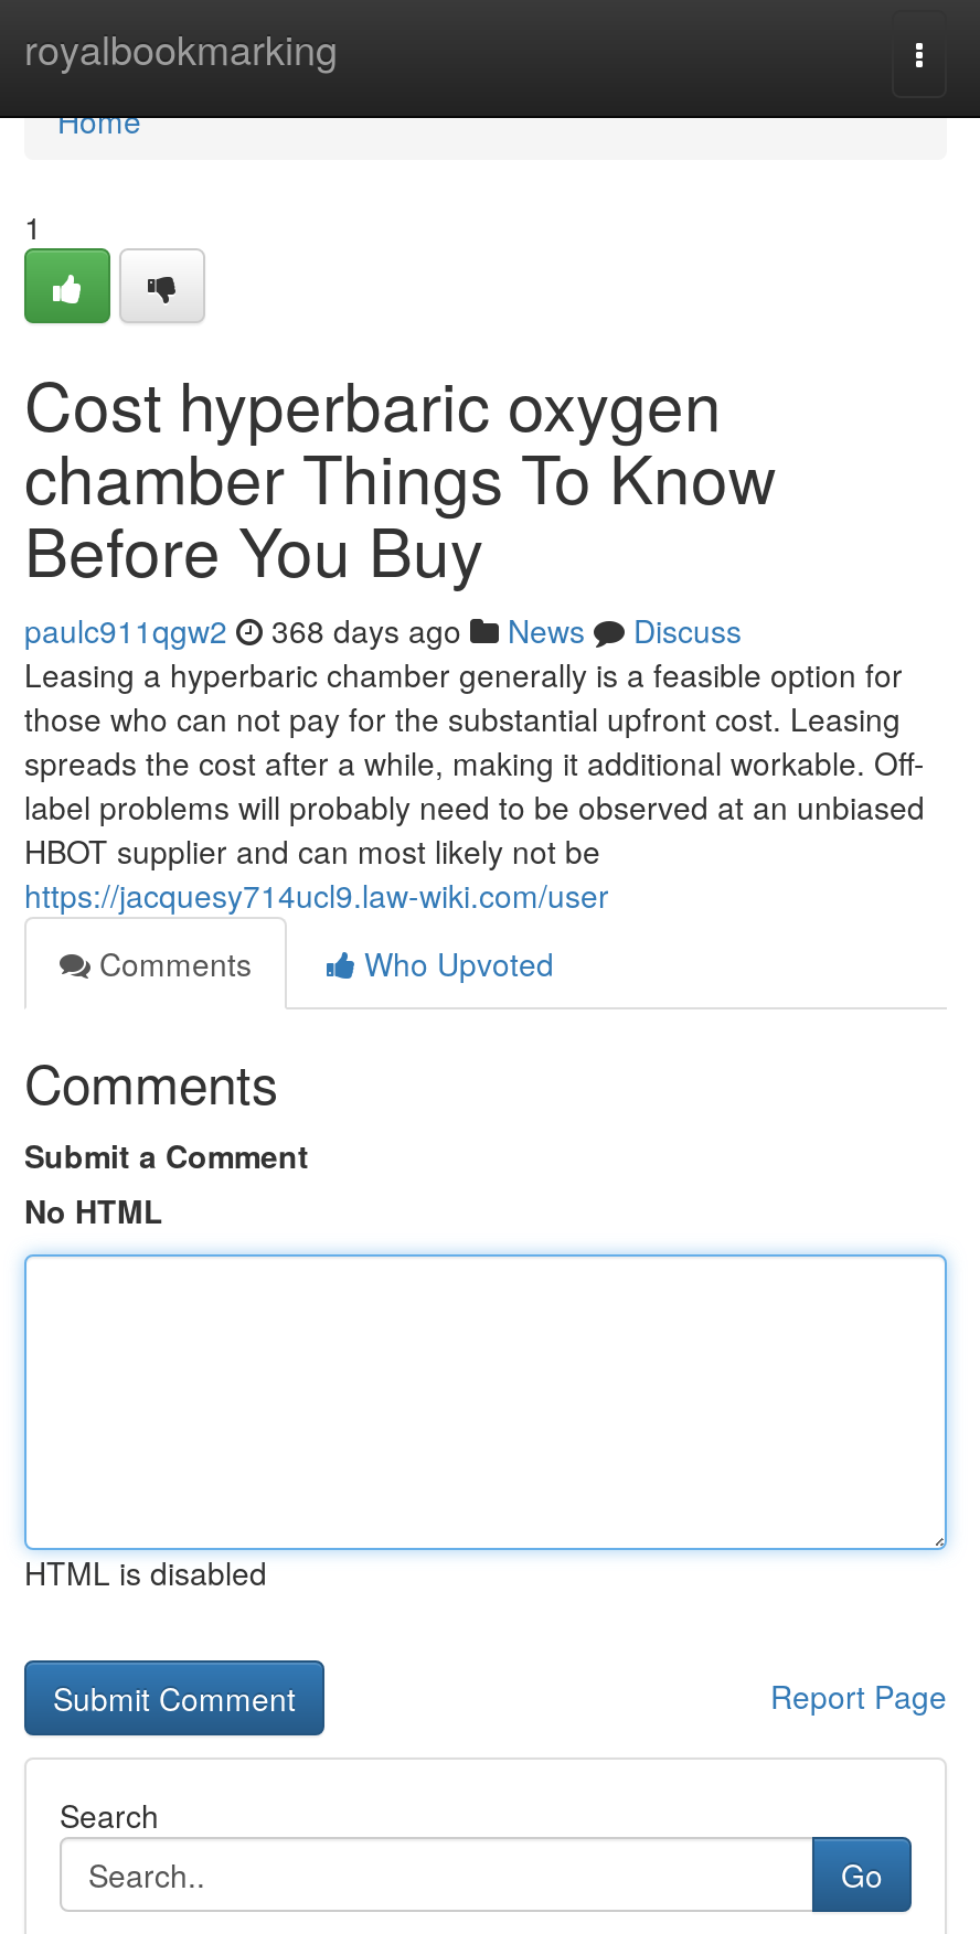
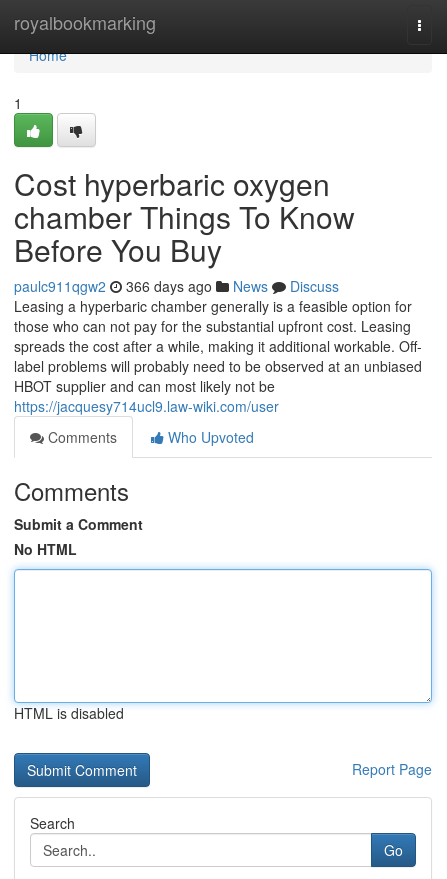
[24,608,742,652] paulc911qgw2 368 days ago News Discuss -> [14,276,339,296] paulc911qgw2 366 days ago News Discuss

